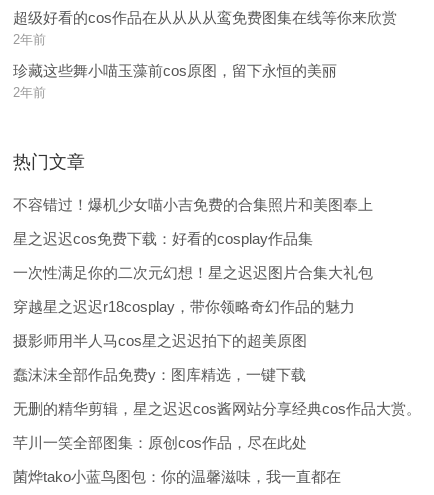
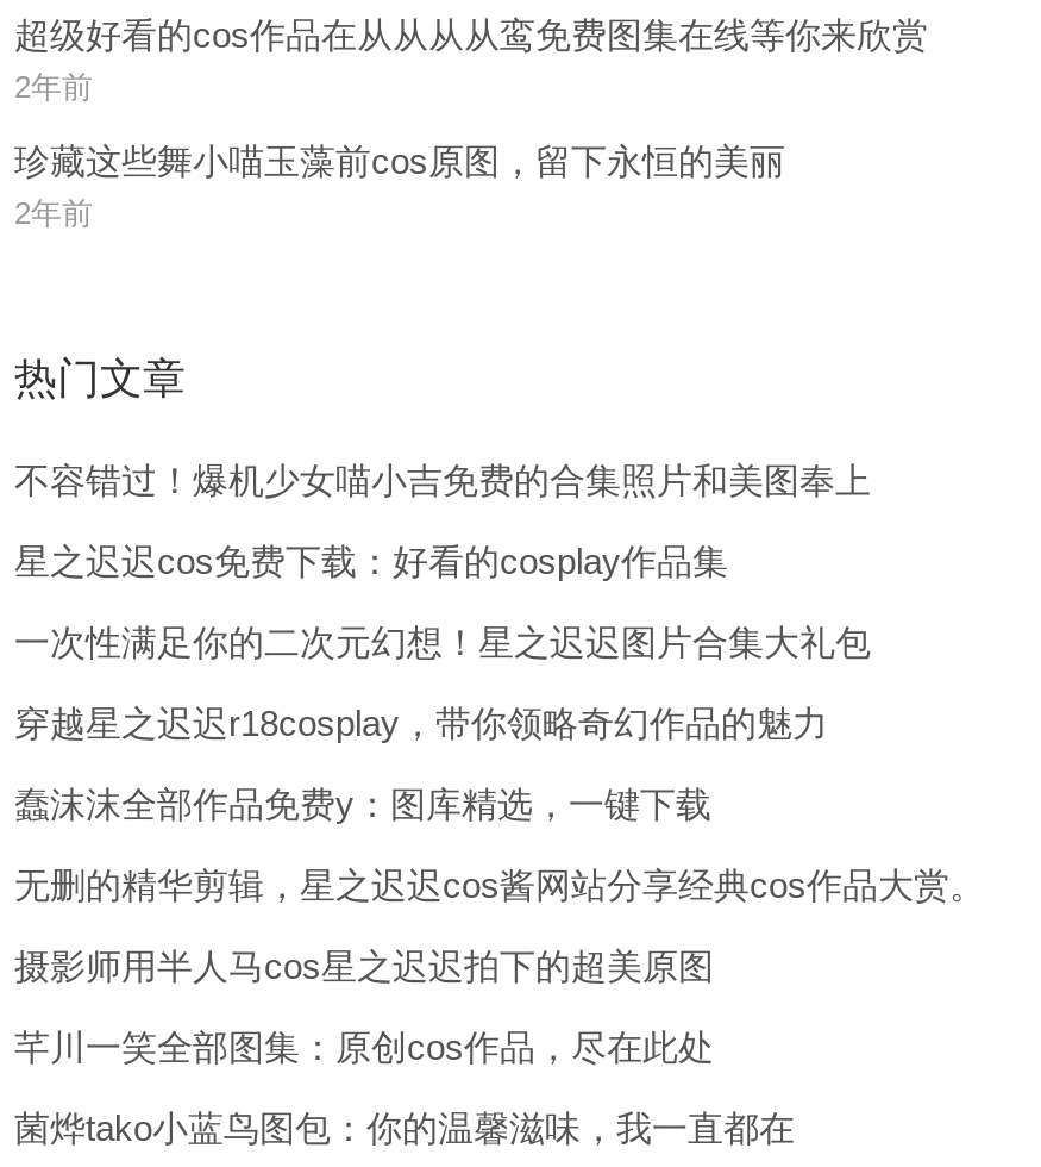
moved [13,332,307,349] -> [14,946,714,986]: 摄影师用半人马cos星之迟迟拍下的超美原图
moved [13,366,421,417] -> [14,784,985,905]: 蠢沫沫全部作品免费y：图库精选，一键下载 | 无删的精华剪辑，星之迟迟cos酱网站分享经典cos作品大赏。

